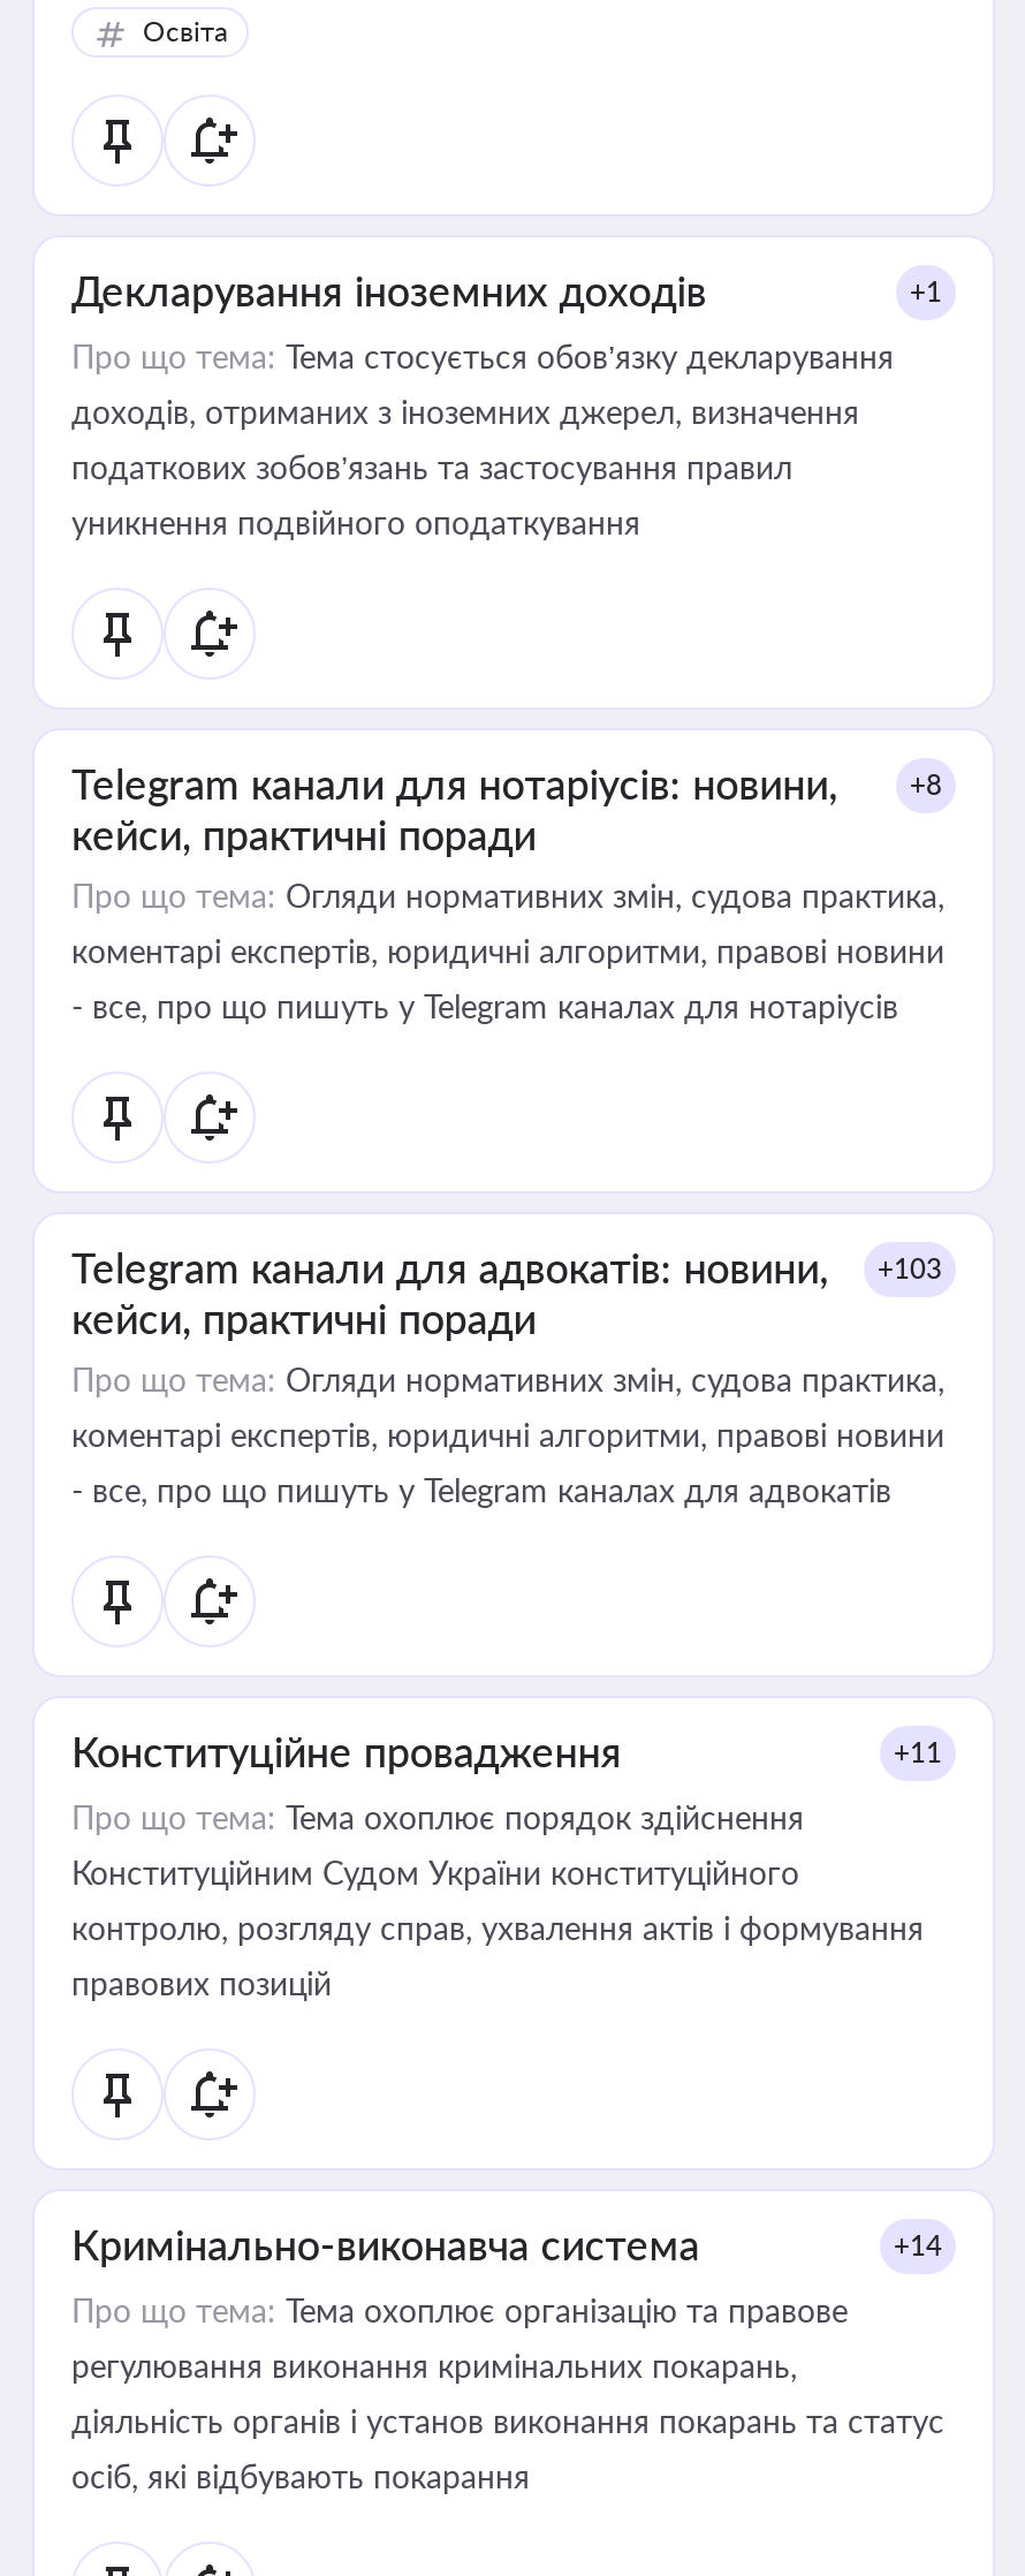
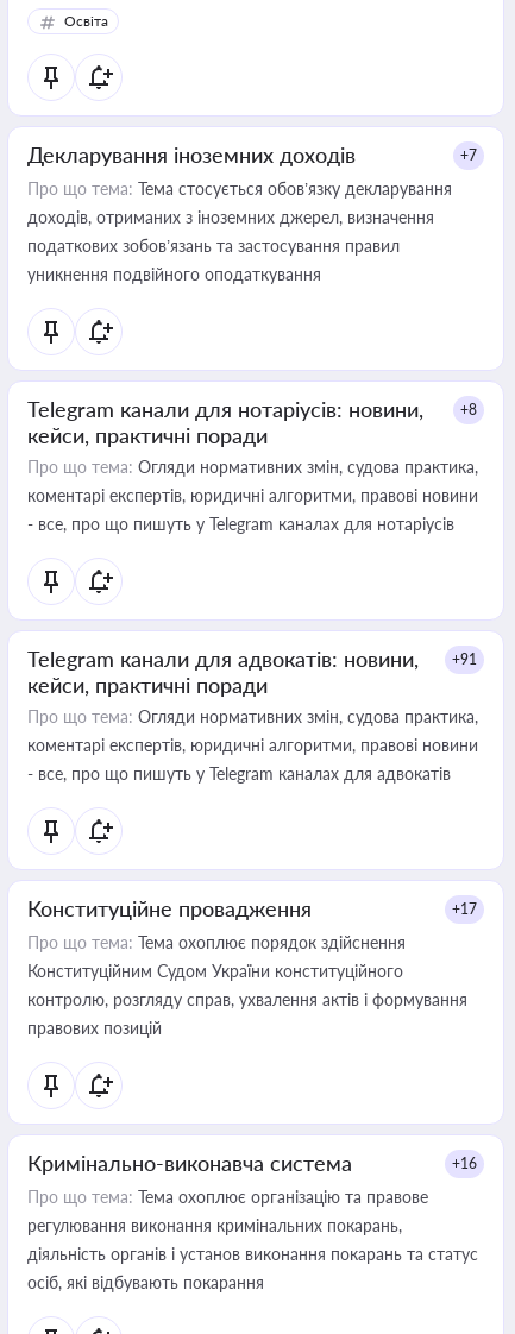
[910,274,942,309] +1 -> [460,146,477,164] +7
[71,1242,942,1293] Telegram канали для адвокатів: новини, +103 -> [27,646,477,672] Telegram канали для адвокатів: новини, +91
[894,1735,942,1770] +11 -> [452,900,477,918] +17
[894,2228,942,2263] +14 -> [452,1154,477,1172] +16

